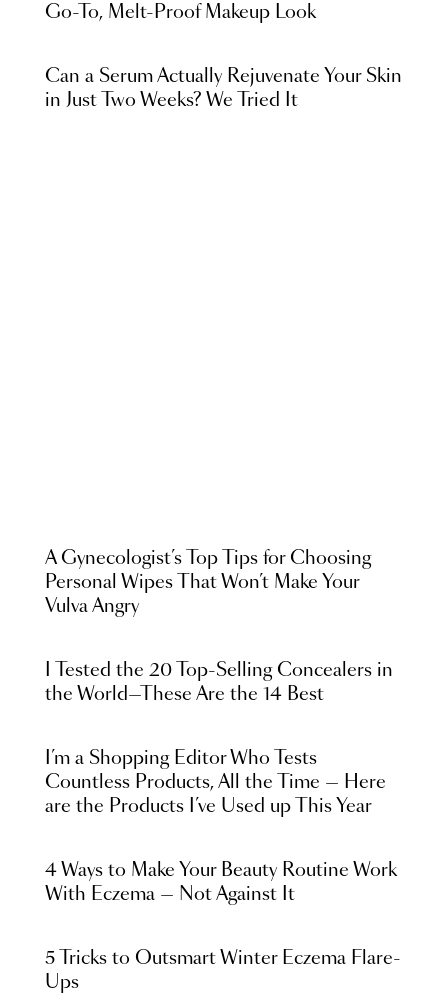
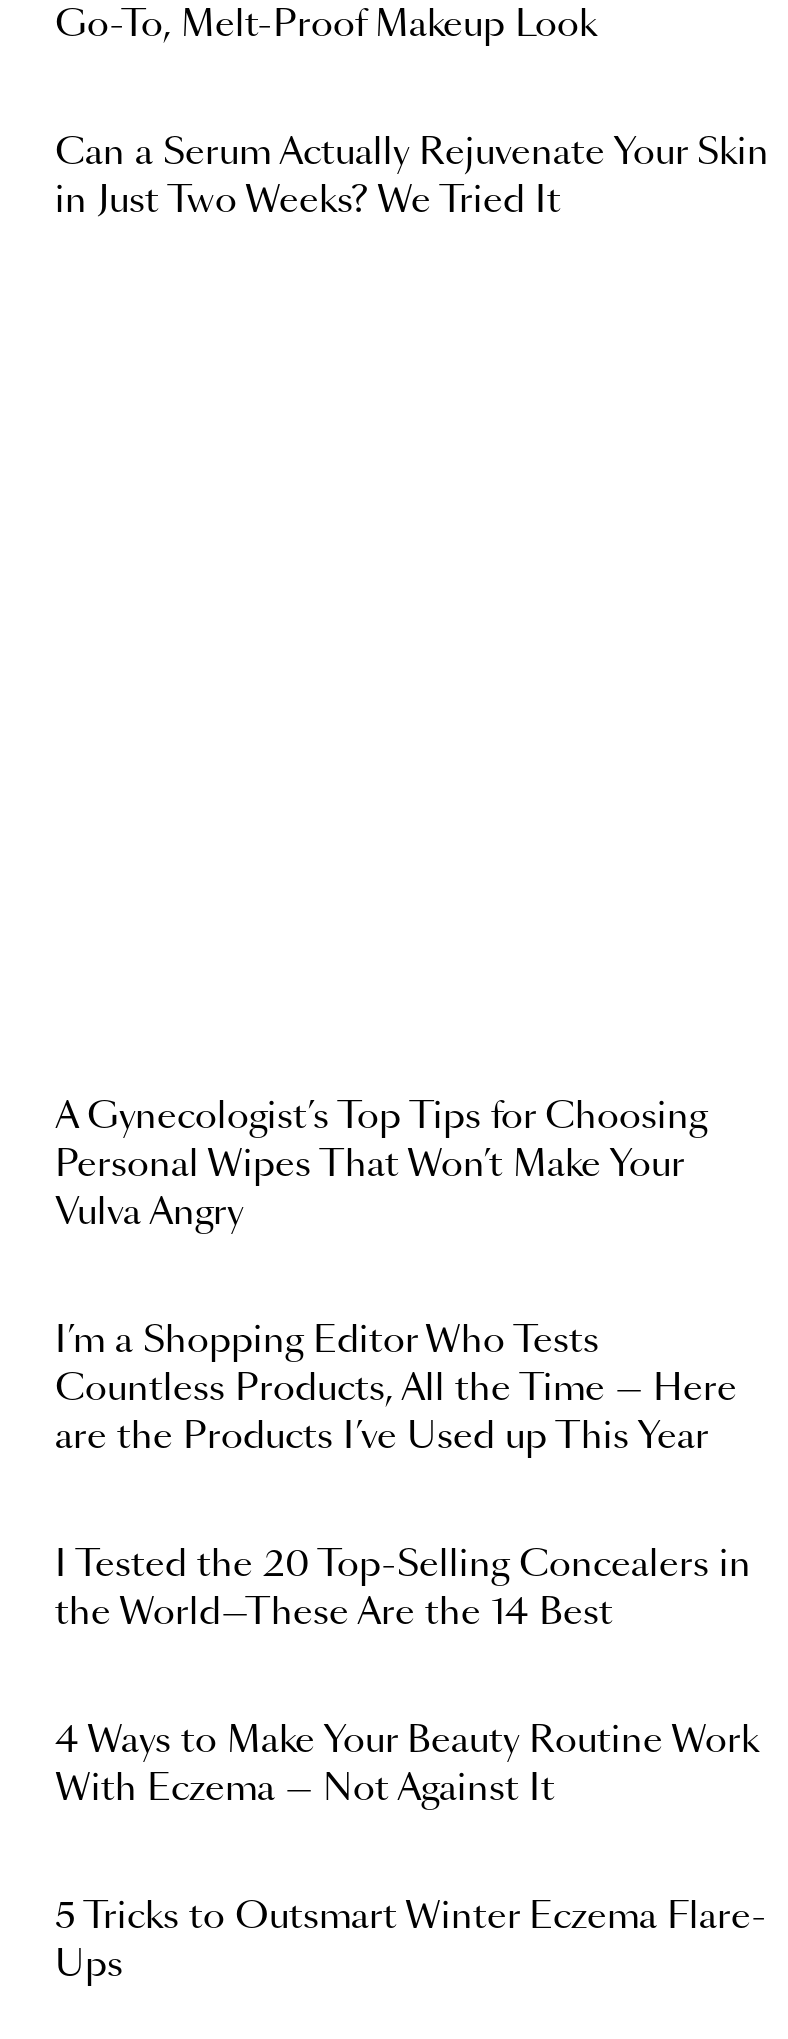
moved [45,662,393,704] -> [55,1548,751,1632]: I Tested the 20 Top-Selling Concealers in | the World—These Are the 14 Best
moved [45,750,386,816] -> [55,1324,737,1456]: I’m a Shopping Editor Who Tests | Countless Products, All the Time — Here | are the Products I’ve Used up This Year

